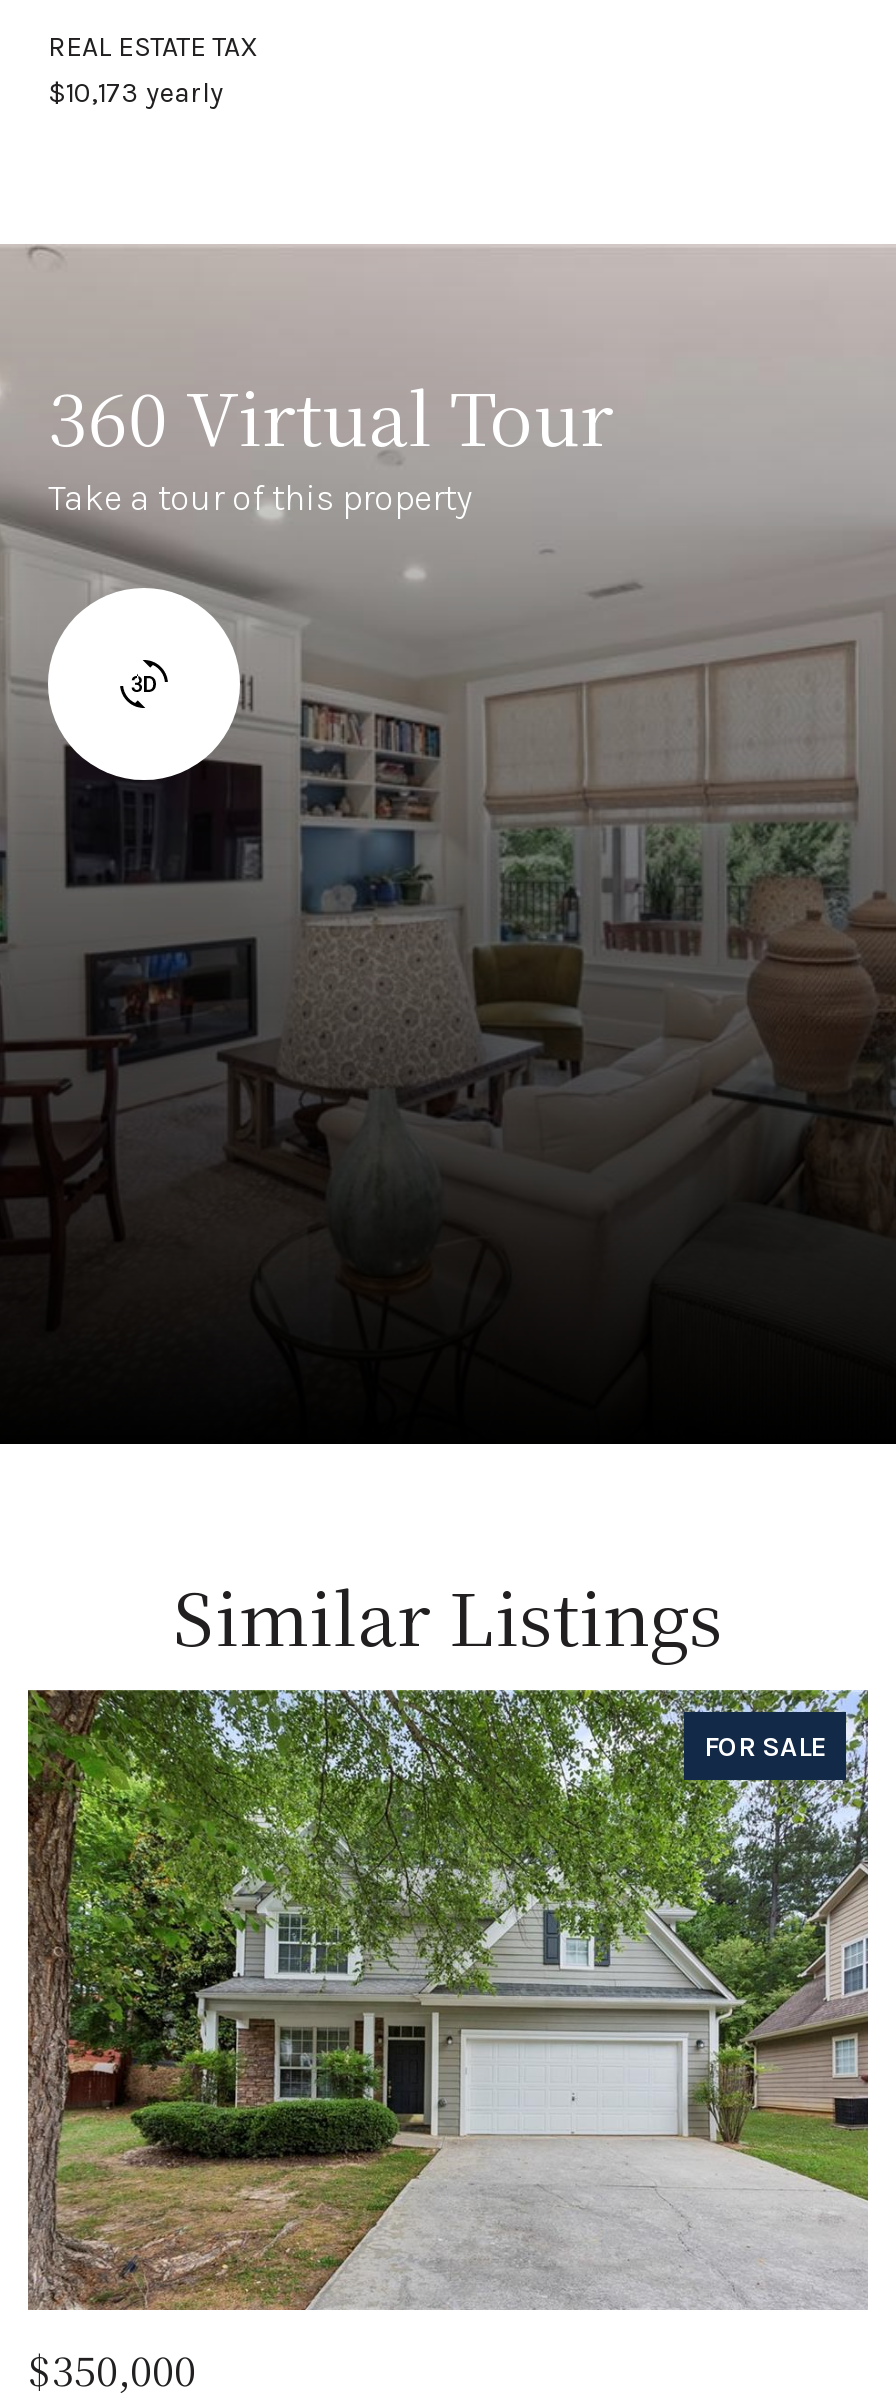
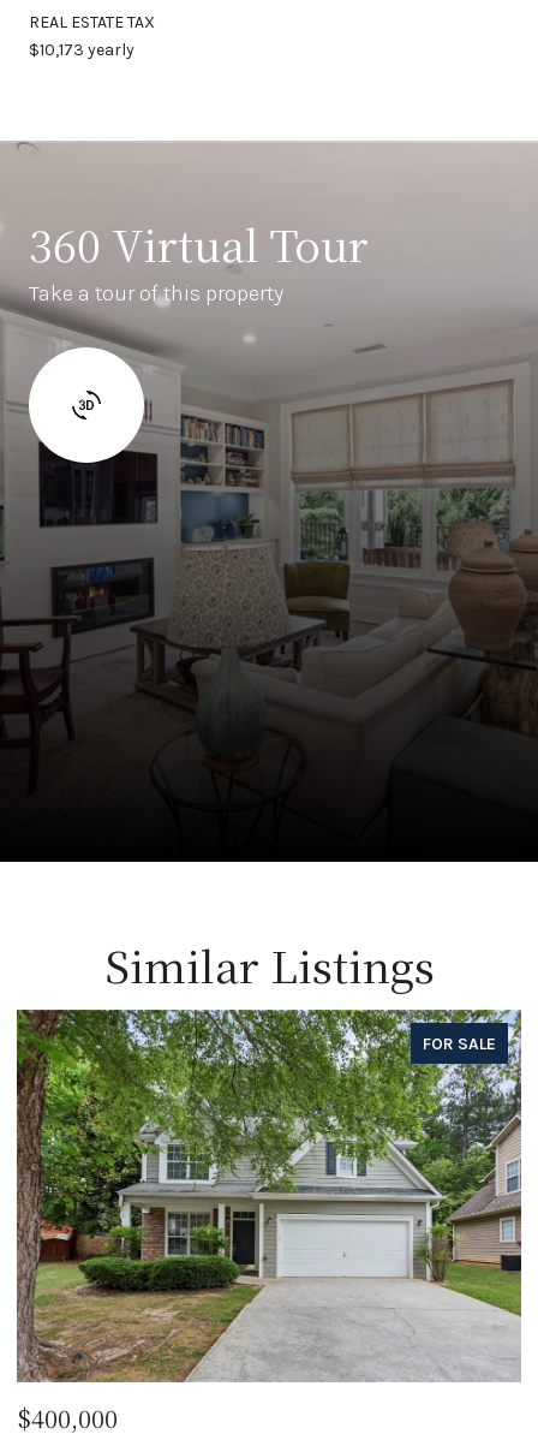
[28,2339,196,2397] $350,000 -> [17,1400,118,1435] $400,000

